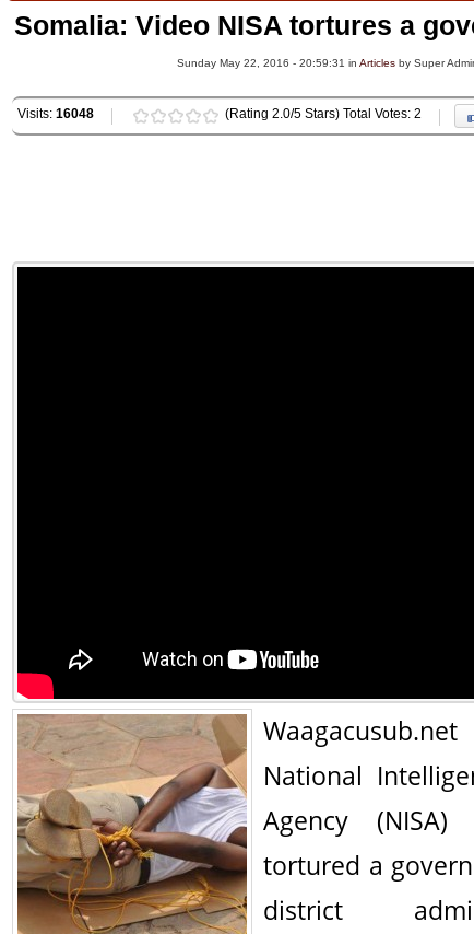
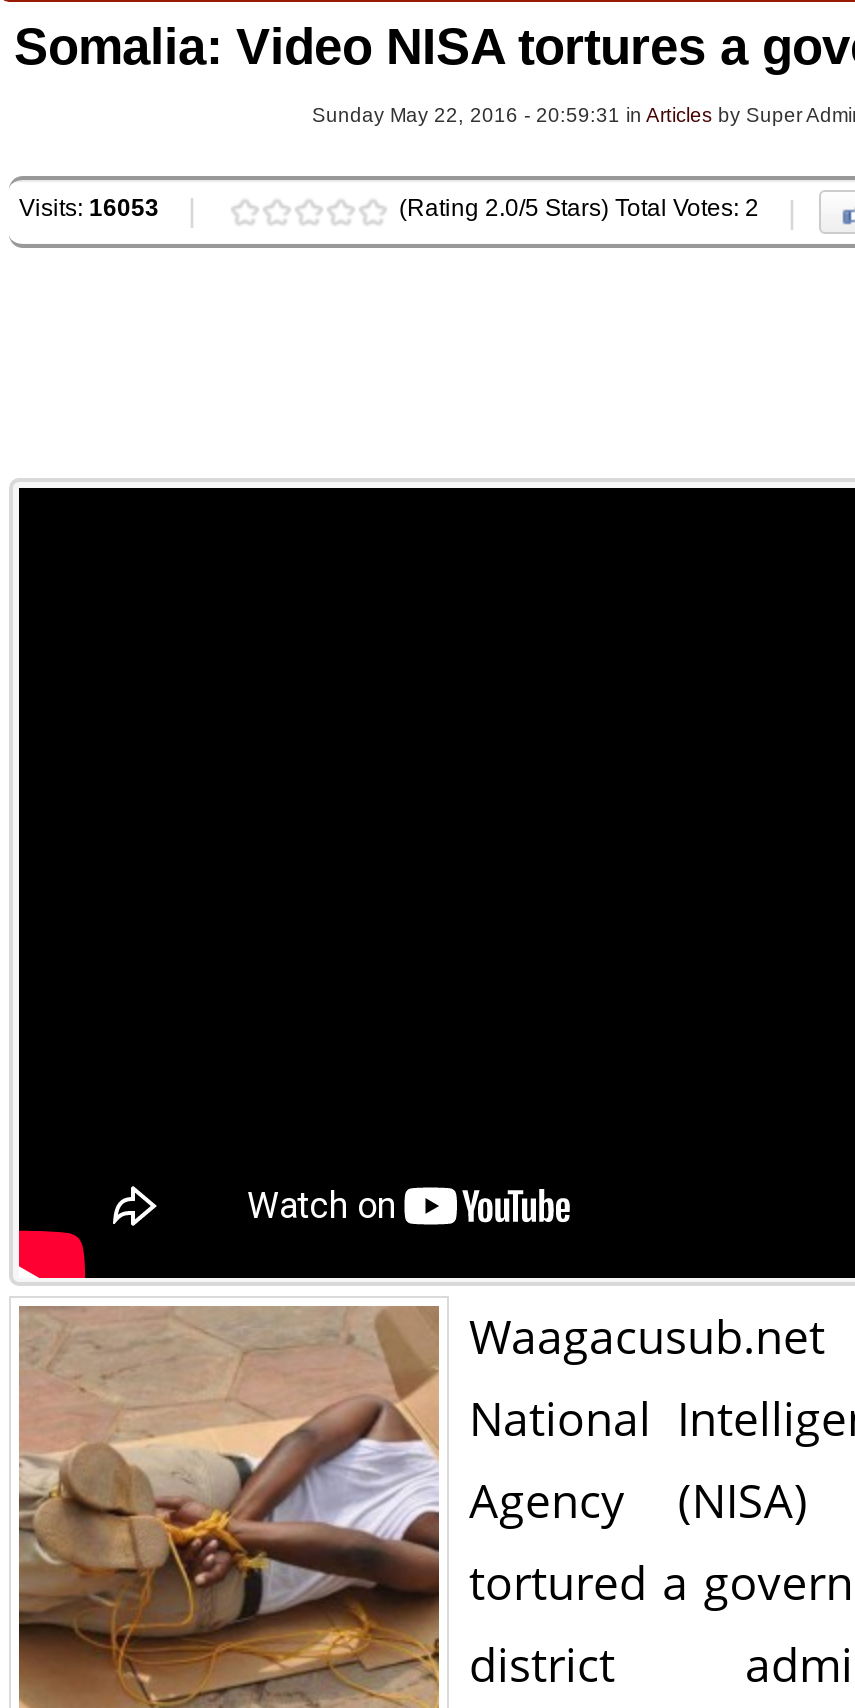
[17,106,94,121] Visits: 16048 -> [19,194,159,222] Visits: 16053

